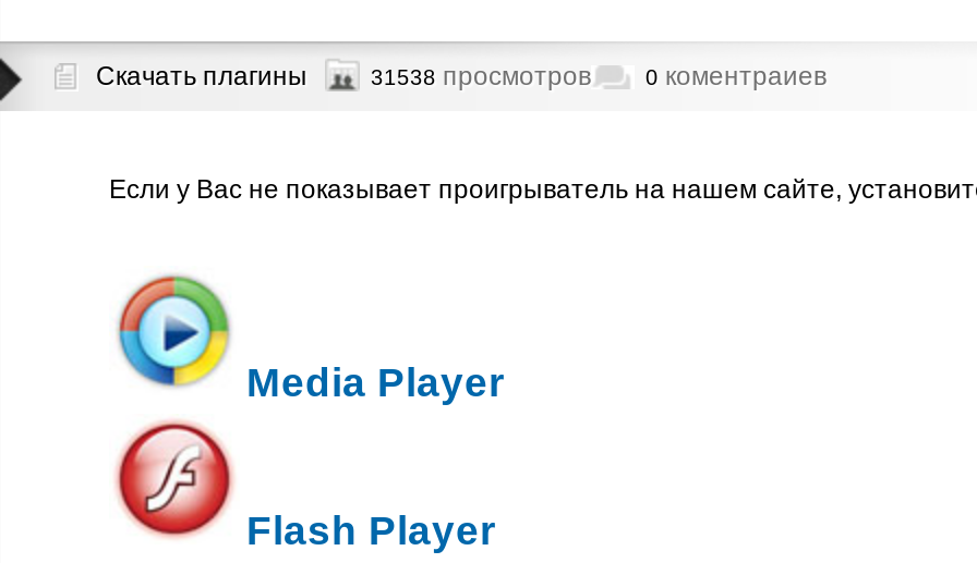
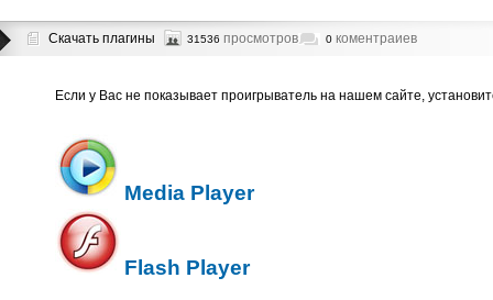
[371,61,591,91] 31538 просмотров -> [187,31,298,46] 31536 просмотров

